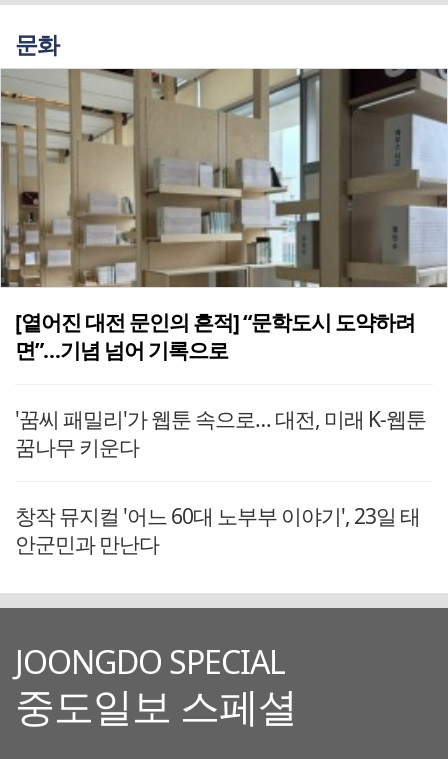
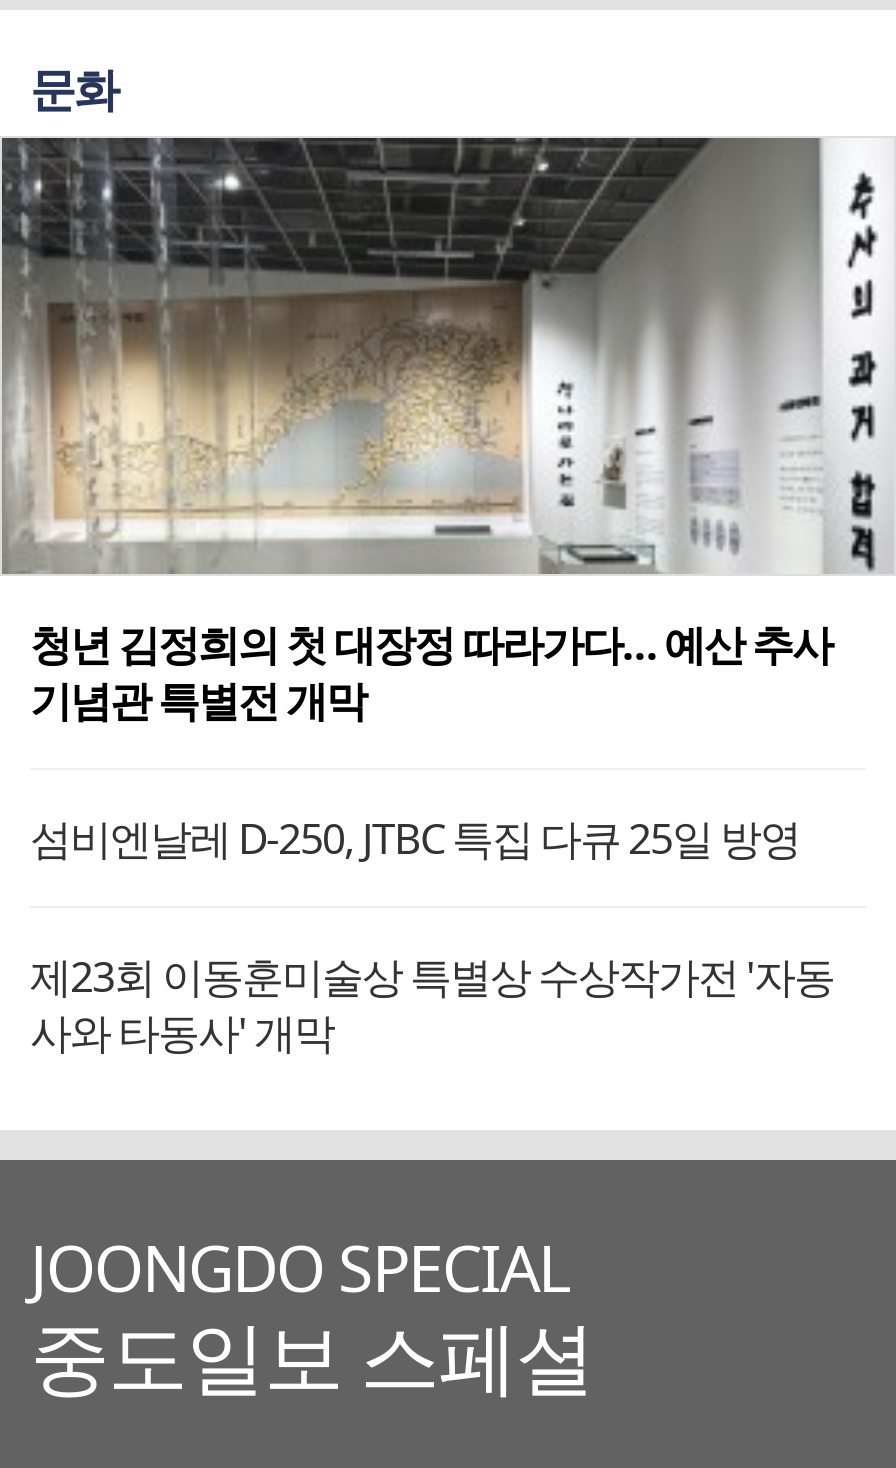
[3,68,445,364] [image] | [옅어진 대전 문인의 흔적] “문학도시 도약하려 | 면”…기념 넘어 기록으로 -> [6,136,890,728] [image] | 청년 김정희의 첫 대장정 따라가다… 예산 추사 | 기념관 특별전 개막
[15,405,426,461] '꿈씨 패밀리'가 웹툰 속으로… 대전, 미래 K-웹툰 | 꿈나무 키운다 -> [30,810,800,866] 섬비엔날레 D-250, JTBC 특집 다큐 25일 방영
[15,502,420,558] 창작 뮤지컬 '어느 60대 노부부 이야기', 23일 태 | 안군민과 만난다 -> [30,948,834,1060] 제23회 이동훈미술상 특별상 수상작가전 '자동 | 사와 타동사' 개막

